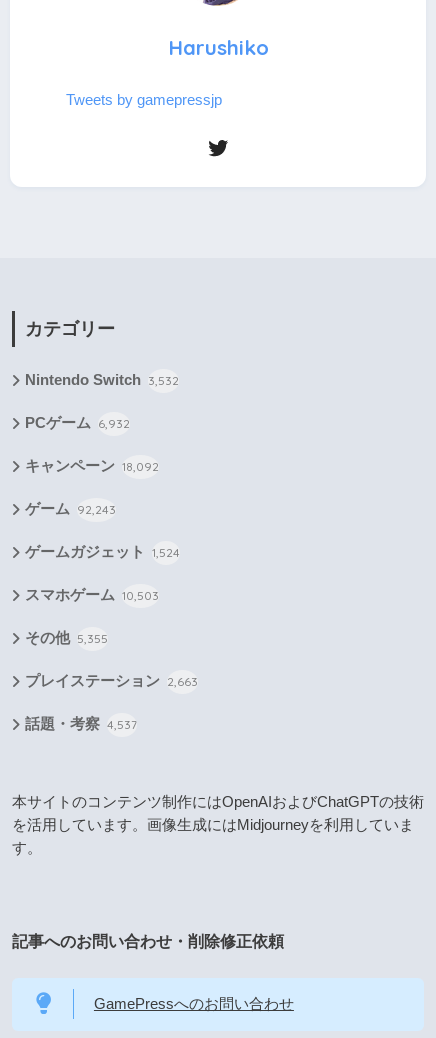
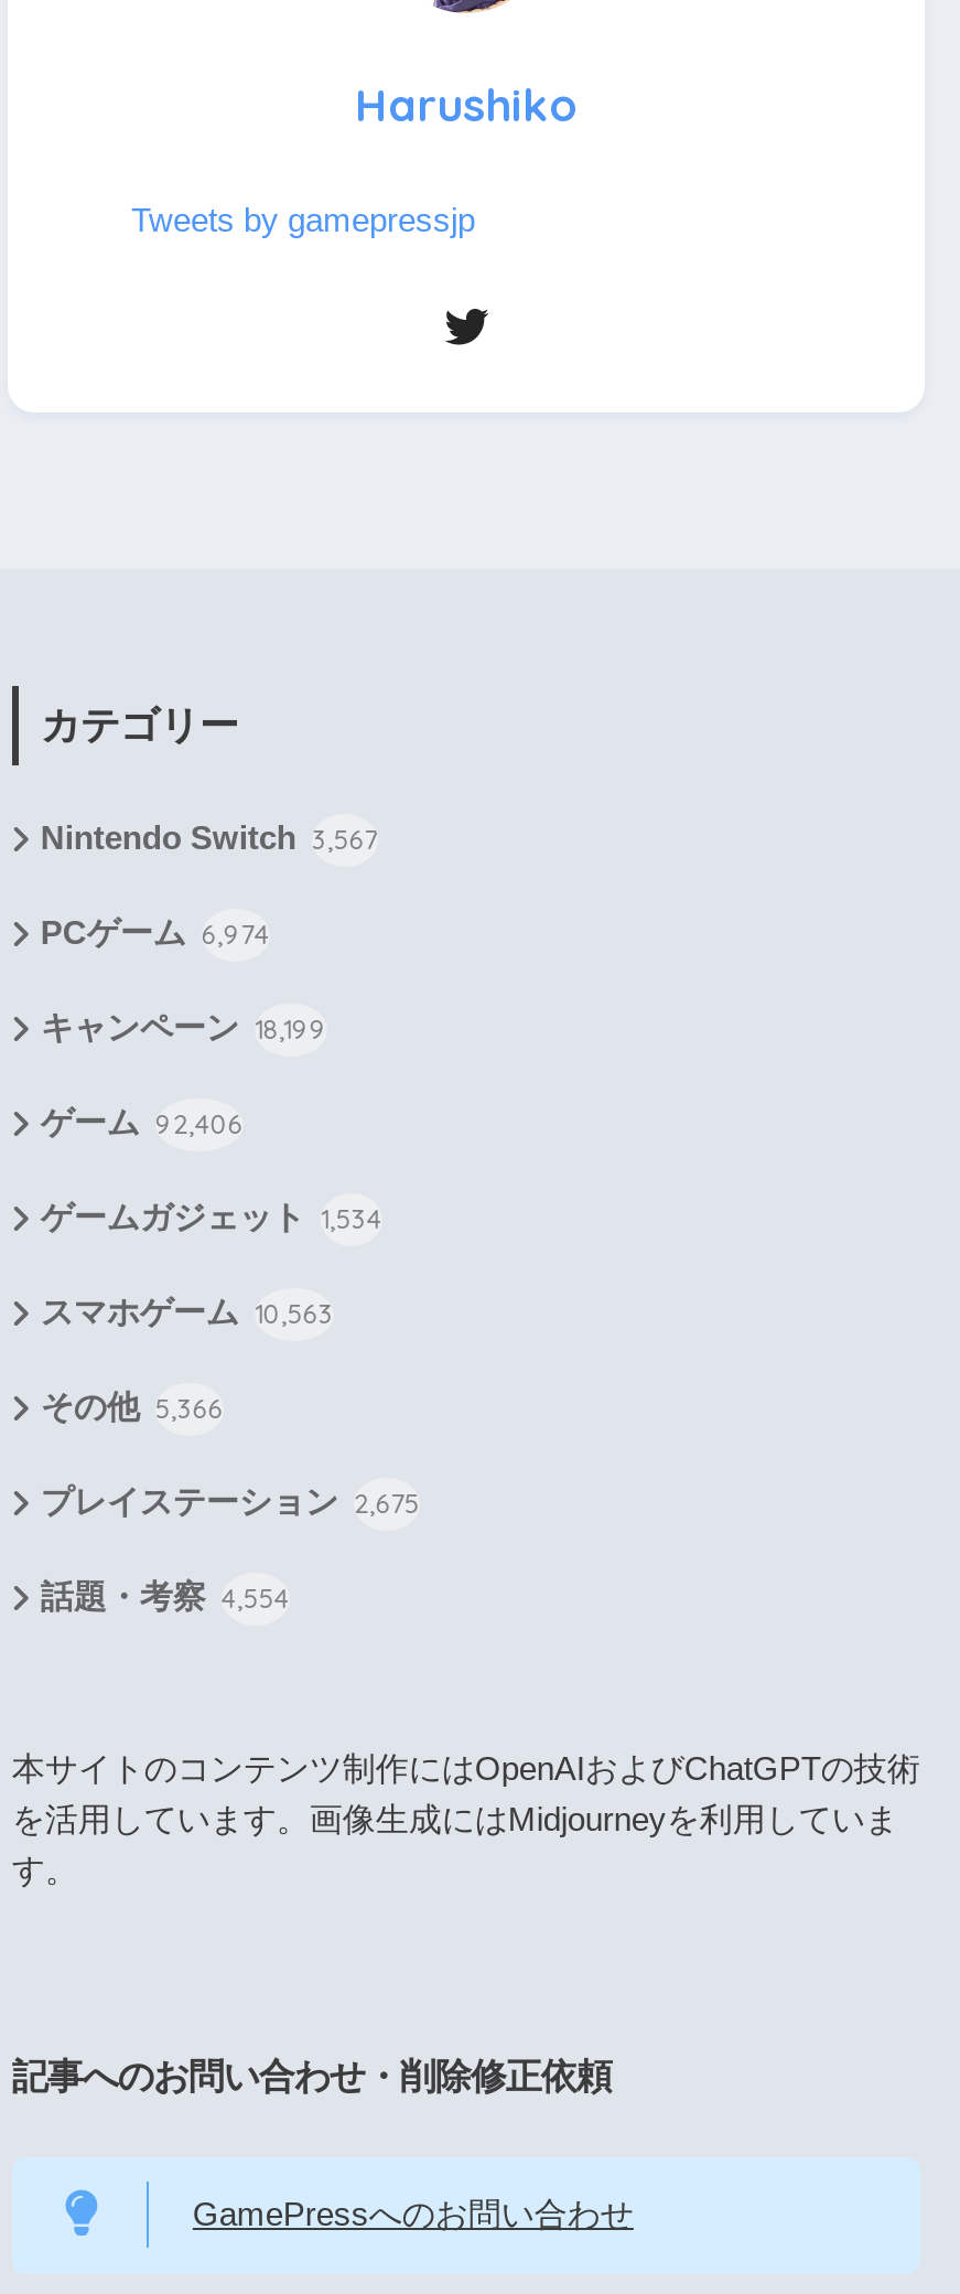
[25,372,179,388] Nintendo Switch 3,532 -> [41,821,378,856] Nintendo Switch 3,567
[25,415,130,431] PCゲーム 6,932 -> [41,916,270,951] PCゲーム 6,974
[25,458,159,474] キャンペーン 18,092 -> [41,1010,327,1046] キャンペーン 18,199
[25,501,116,517] ゲーム 92,243 -> [41,1105,243,1141] ゲーム 92,406
[25,544,180,560] ゲームガジェット 1,524 -> [41,1200,382,1235] ゲームガジェット 1,534
[25,587,159,603] スマホゲーム 10,503 -> [41,1295,334,1330] スマホゲーム 10,563
[25,630,108,646] その他 5,355 -> [41,1390,224,1425] その他 5,366
[25,673,198,689] プレイステーション 2,663 -> [41,1485,420,1520] プレイステーション 2,675
[25,716,137,732] 話題・考察 4,537 -> [41,1580,290,1615] 話題・考察 4,554

